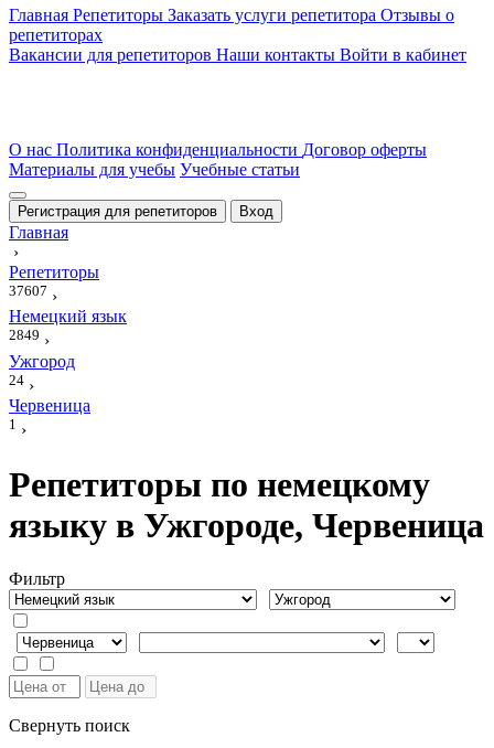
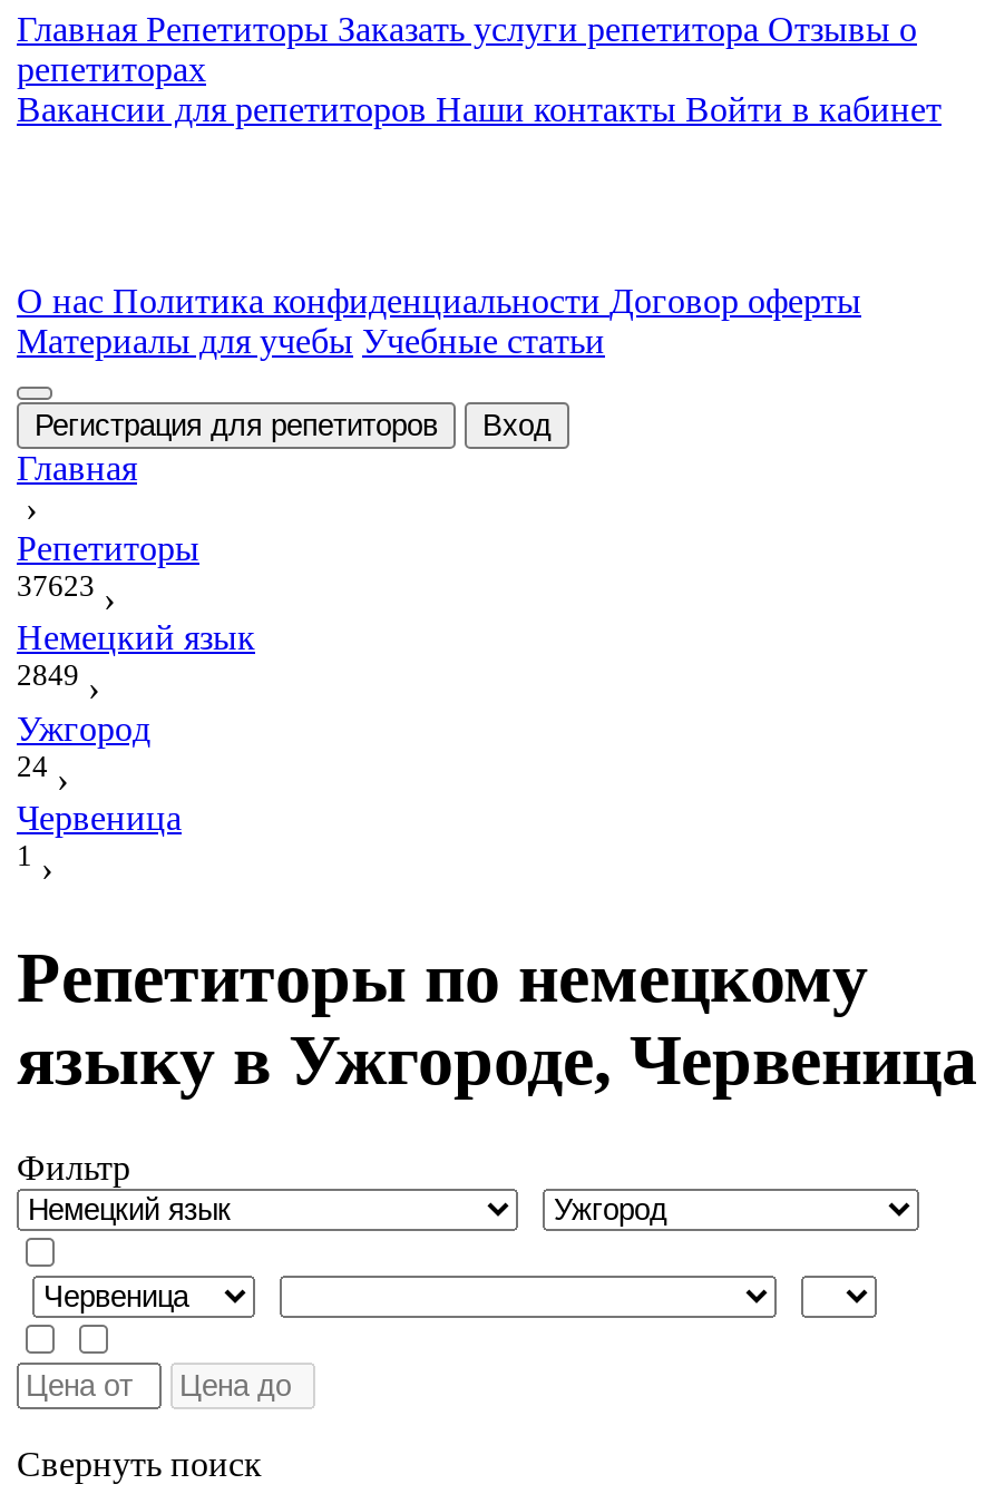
[9,282,62,306] 37607 › -> [17,569,124,617] 37623 ›

